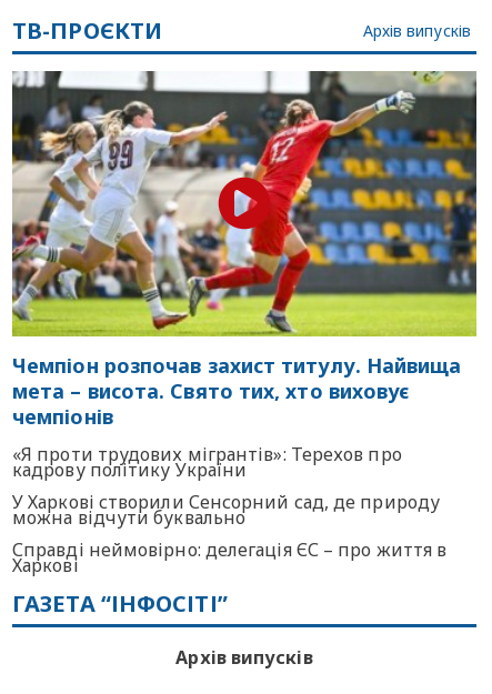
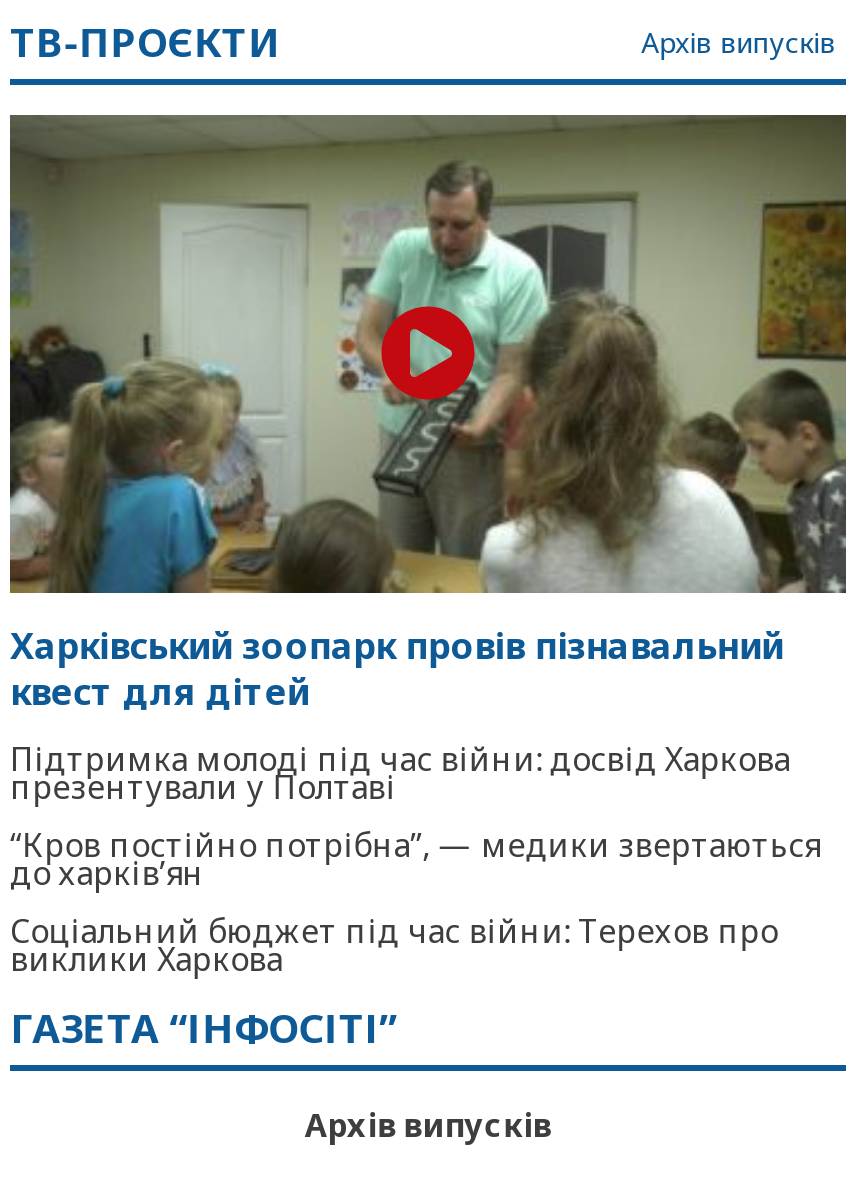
[11,71,478,430] [image] | Чемпіон розпочав захист титулу. Найвища | мета – висота. Свято тих, хто виховує | чемпіонів -> [10,113,848,715] [image] | Харківський зоопарк провів пізнавальний | квест для дітей
[12,442,447,577] «Я проти трудових мігрантів»: Терехов про | кадрову політику України | У Харкові створили Сенсорний сад, де природу | можна відчути буквально | Справді неймовірно: делегація ЄС – про життя в | Харкові -> [10,737,820,981] Підтримка молоді під час війни: досвід Харкова | презентували у Полтаві | “Кров постійно потрібна”, — медики звертаються | до харків’ян | Соціальний бюджет під час війни: Терехов про | виклики Харкова

